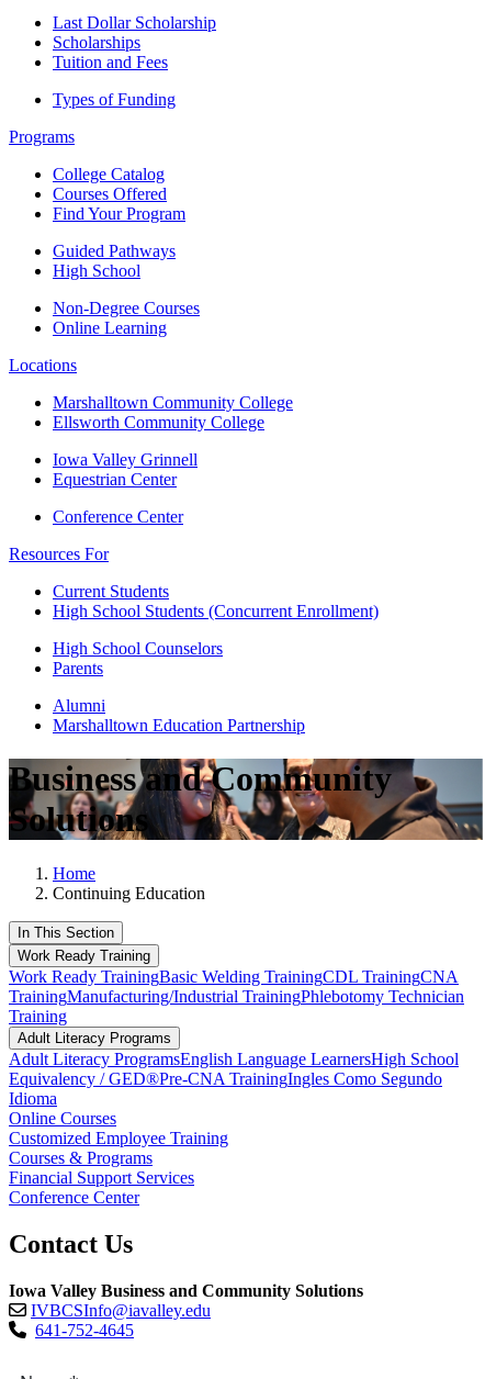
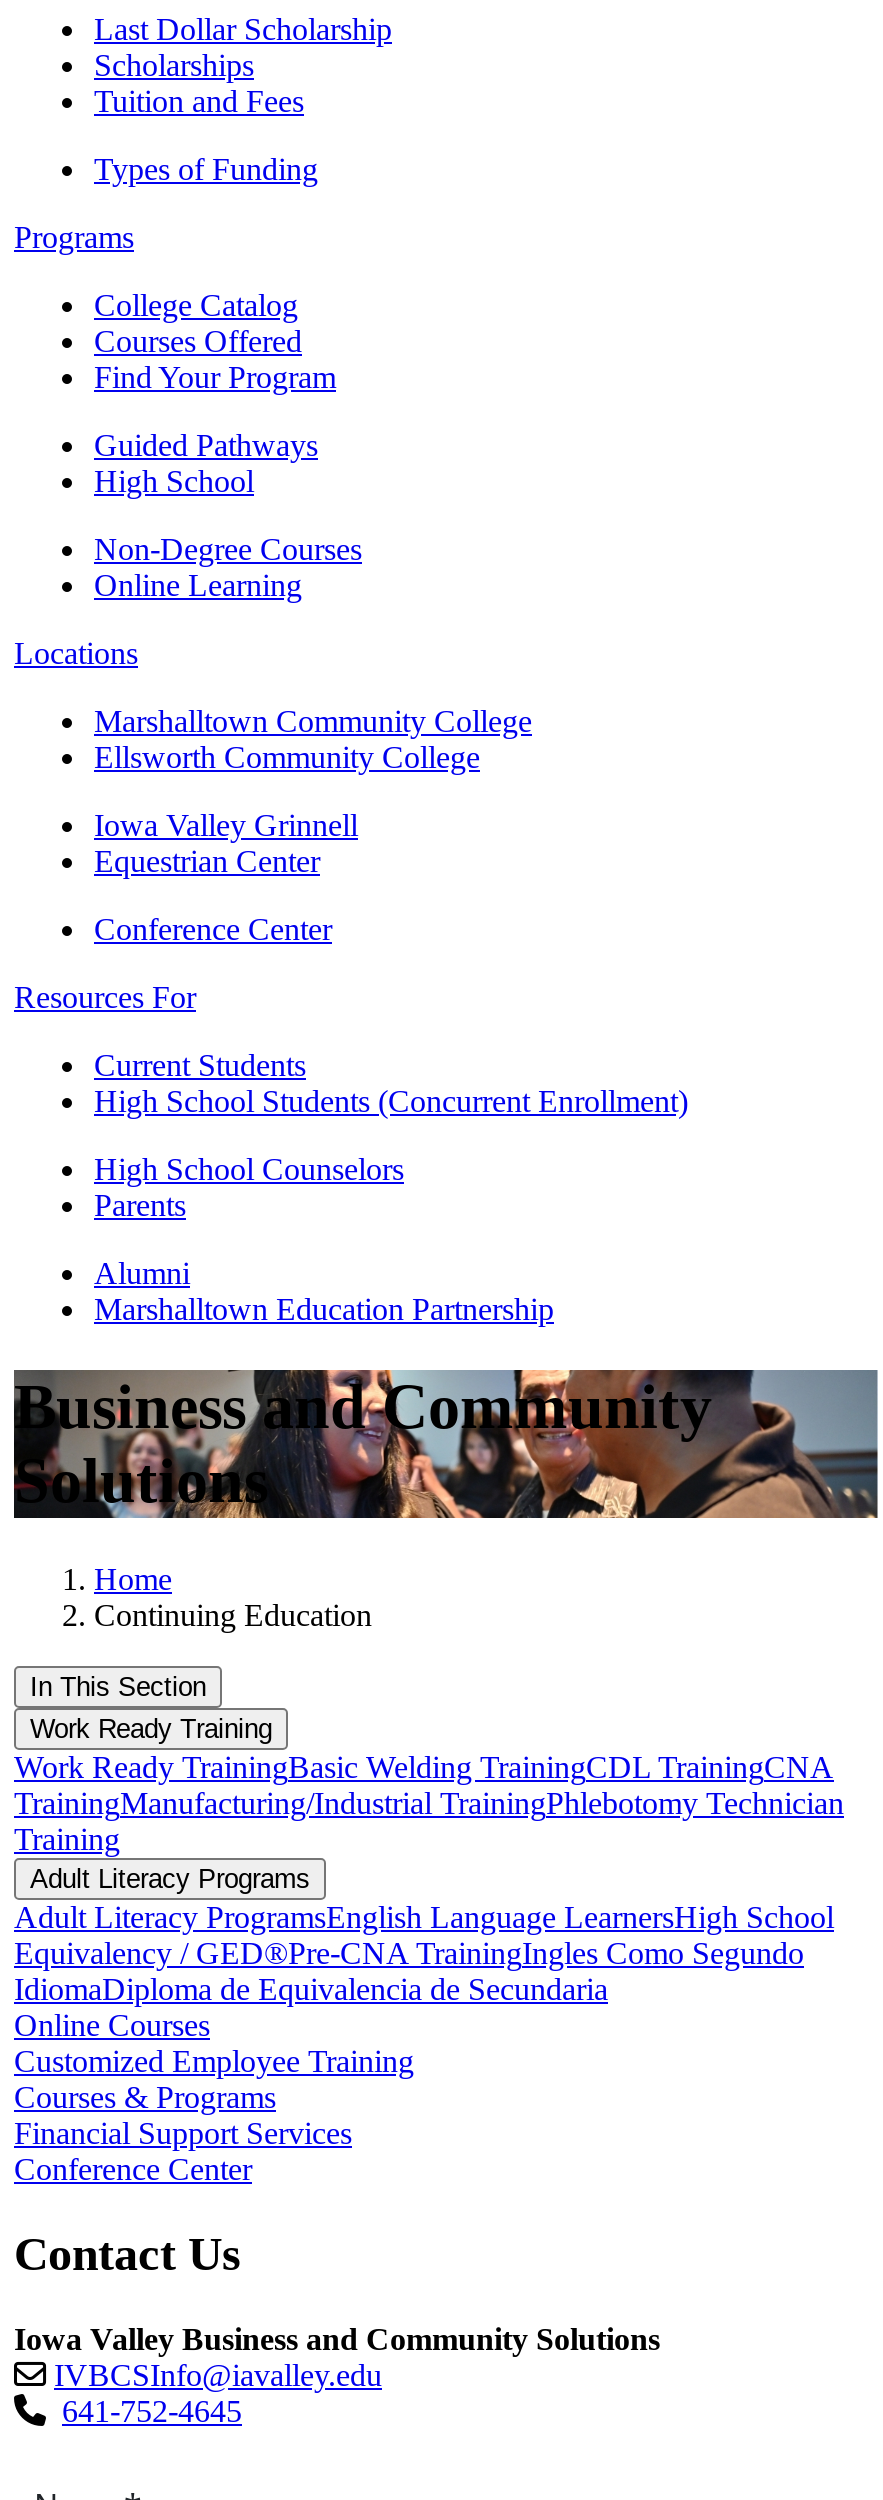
[9,1089,57,1108] Idioma -> [14,1972,608,2006] IdiomaDiploma de Equivalencia de Secundaria

